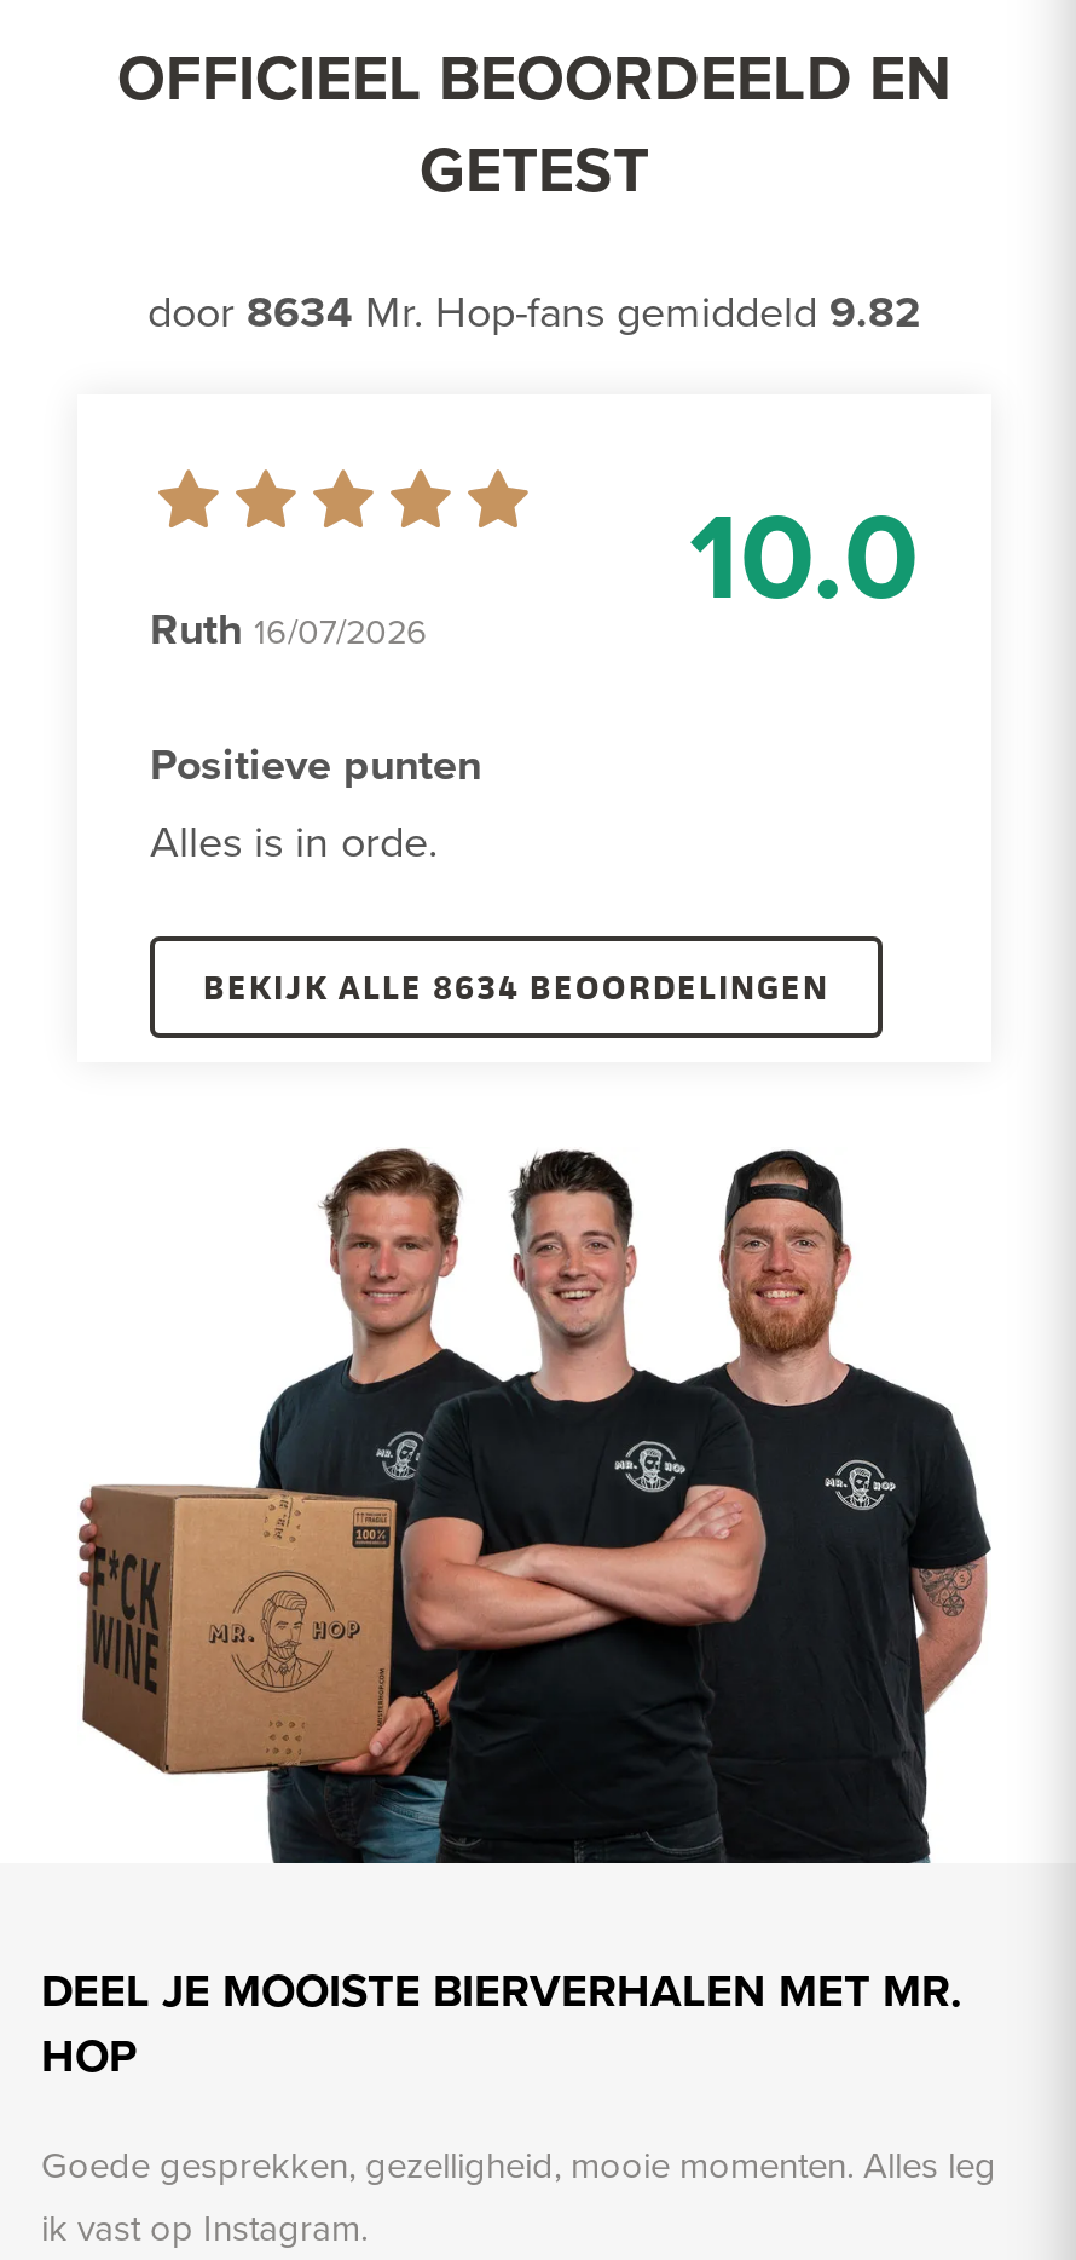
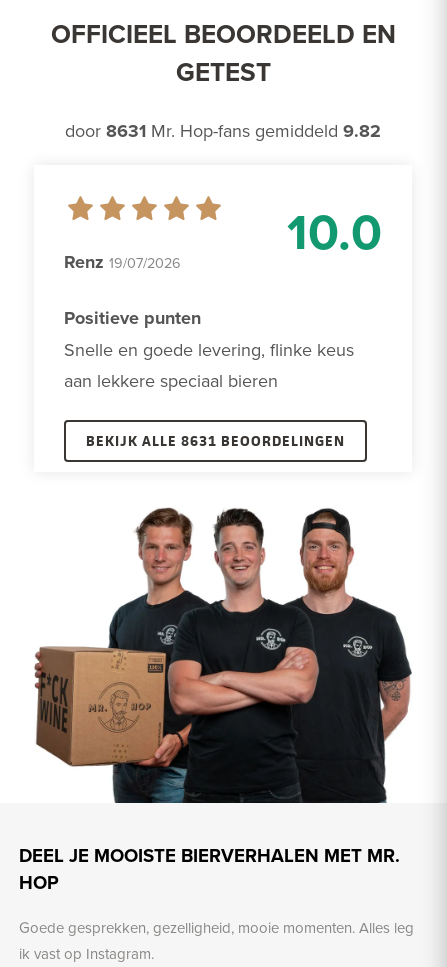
[147,282,921,345] door 8634 Mr. Hop-fans gemiddeld 9.82 -> [65,118,381,144] door 8631 Mr. Hop-fans gemiddeld 9.82
[150,599,428,662] Ruth 16/07/2026 -> [64,249,181,275] Renz 19/07/2026
[150,812,438,872] Alles is in orde. -> [64,337,354,393] Snelle en goede levering, flinke keus | aan lekkere speciaal bieren
[203,964,829,1010] BEKIJK ALLE 8634 BEOORDELINGEN -> [86,431,345,450] BEKIJK ALLE 8631 BEOORDELINGEN

